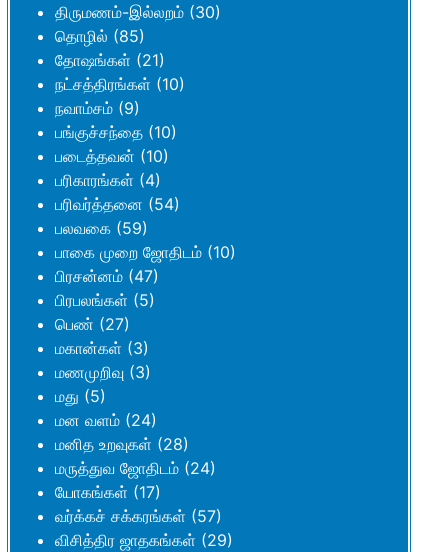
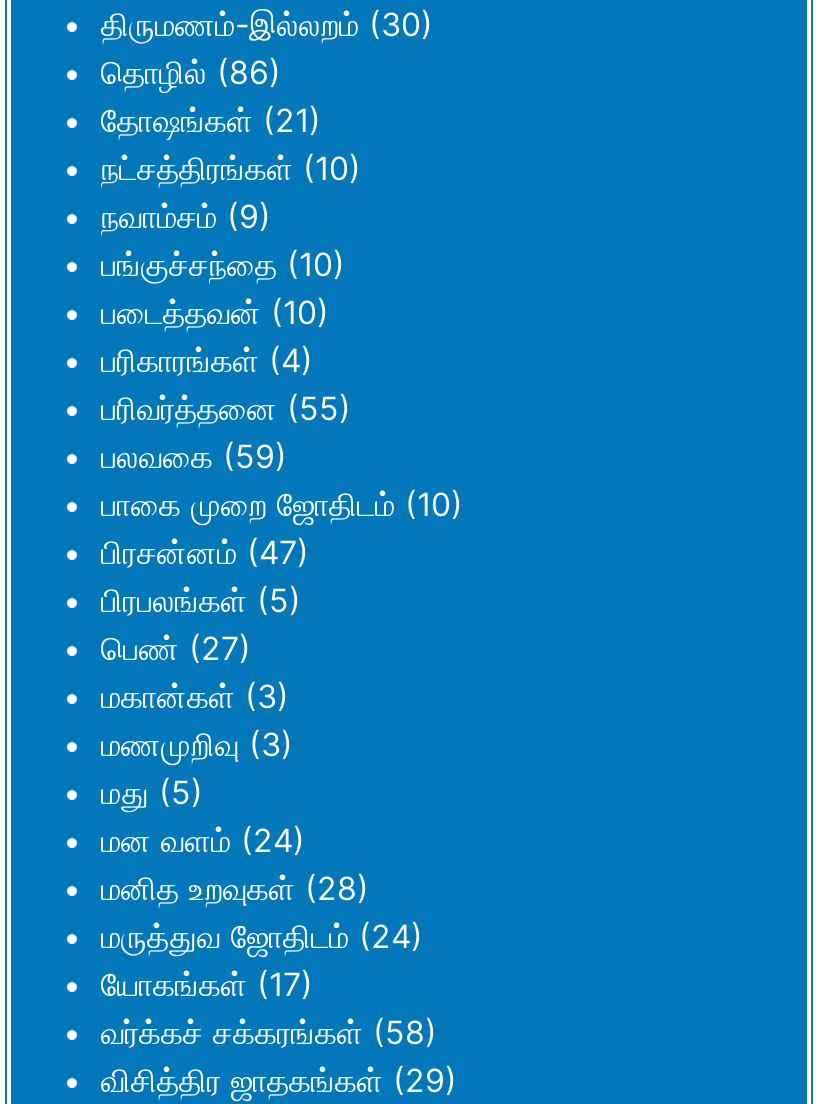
[55,26,145,46] தொழில் (85) -> [101,52,281,92] தொழில் (86)
[55,194,180,214] பரிவர்த்தனை (54) -> [101,388,351,428] பரிவர்த்தனை (55)
[55,506,222,526] வர்க்கச் சக்கரங்கள் (57) -> [101,1012,437,1052] வர்க்கச் சக்கரங்கள் (58)

